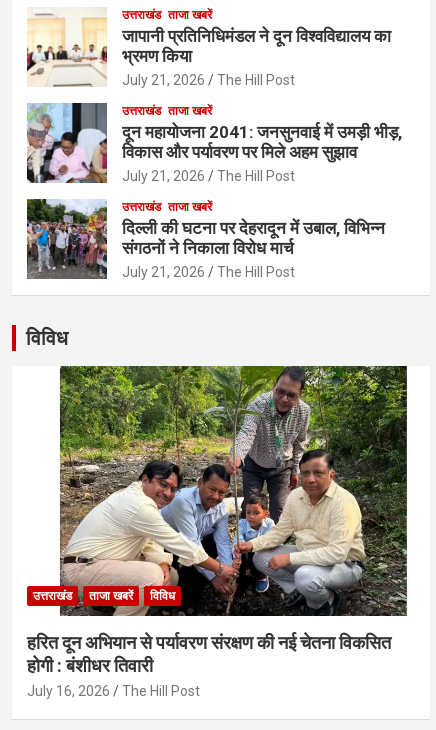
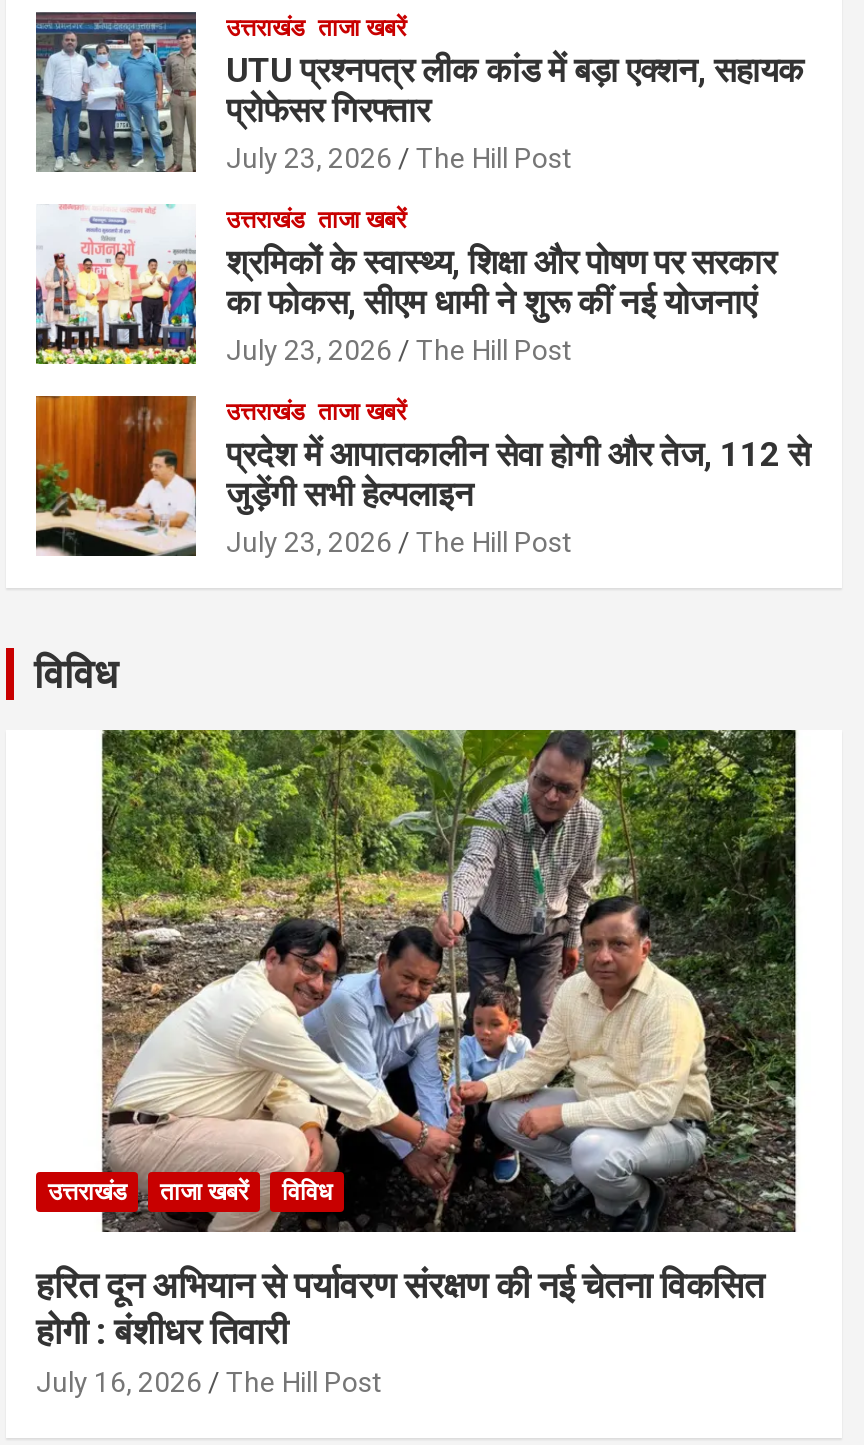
[26,6,391,88] [image] | जापानी प्रतिनिधिमंडल ने दून विश्वविद्यालय का | भ्रमण किया | July 21, 2026 -> [34,10,804,175] [image] | UTU प्रश्नपत्र लीक कांड में बड़ा एक्शन, सहायक | प्रोफेसर गिरफ्तार | July 23, 2026
[26,102,402,184] [image] | दून महायोजना 2041: जनसुनवाई में उमड़ी भीड़, | विकास और पर्यावरण पर मिले अहम सुझाव | July 21, 2026 -> [34,204,776,367] [image] | श्रमिकों के स्वास्थ्य, शिक्षा और पोषण पर सरकार | का फोकस, सीएम धामी ने शुरू कीं नई योजनाएं | July 23, 2026
[26,198,385,280] [image] | दिल्ली की घटना पर देहरादून में उबाल, विभिन्न | संगठनों ने निकाला विरोध मार्च | July 21, 2026 -> [34,394,810,559] [image] | प्रदेश में आपातकालीन सेवा होगी और तेज, 112 से | जुड़ेंगी सभी हेल्पलाइन | July 23, 2026

